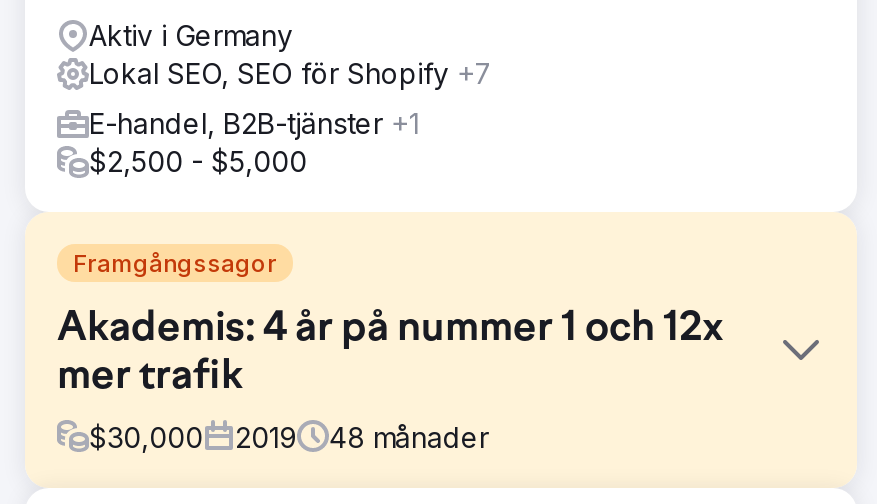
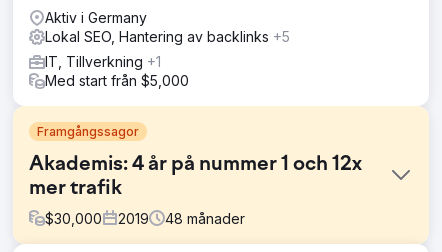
[89,55,493,89] Lokal SEO, SEO för Shopify +7 -> [45,28,290,45] Lokal SEO, Hantering av backlinks +5
[89,105,419,177] E-handel, B2B-tjänster +1 | $2,500 - $5,000 -> [45,53,189,89] IT, Tillverkning +1 | Med start från $5,000

